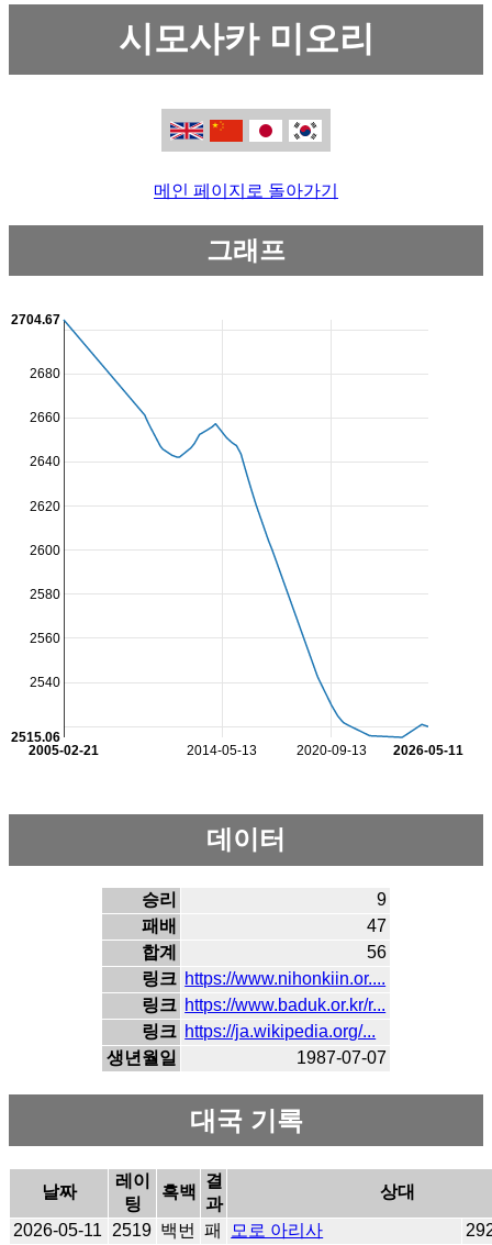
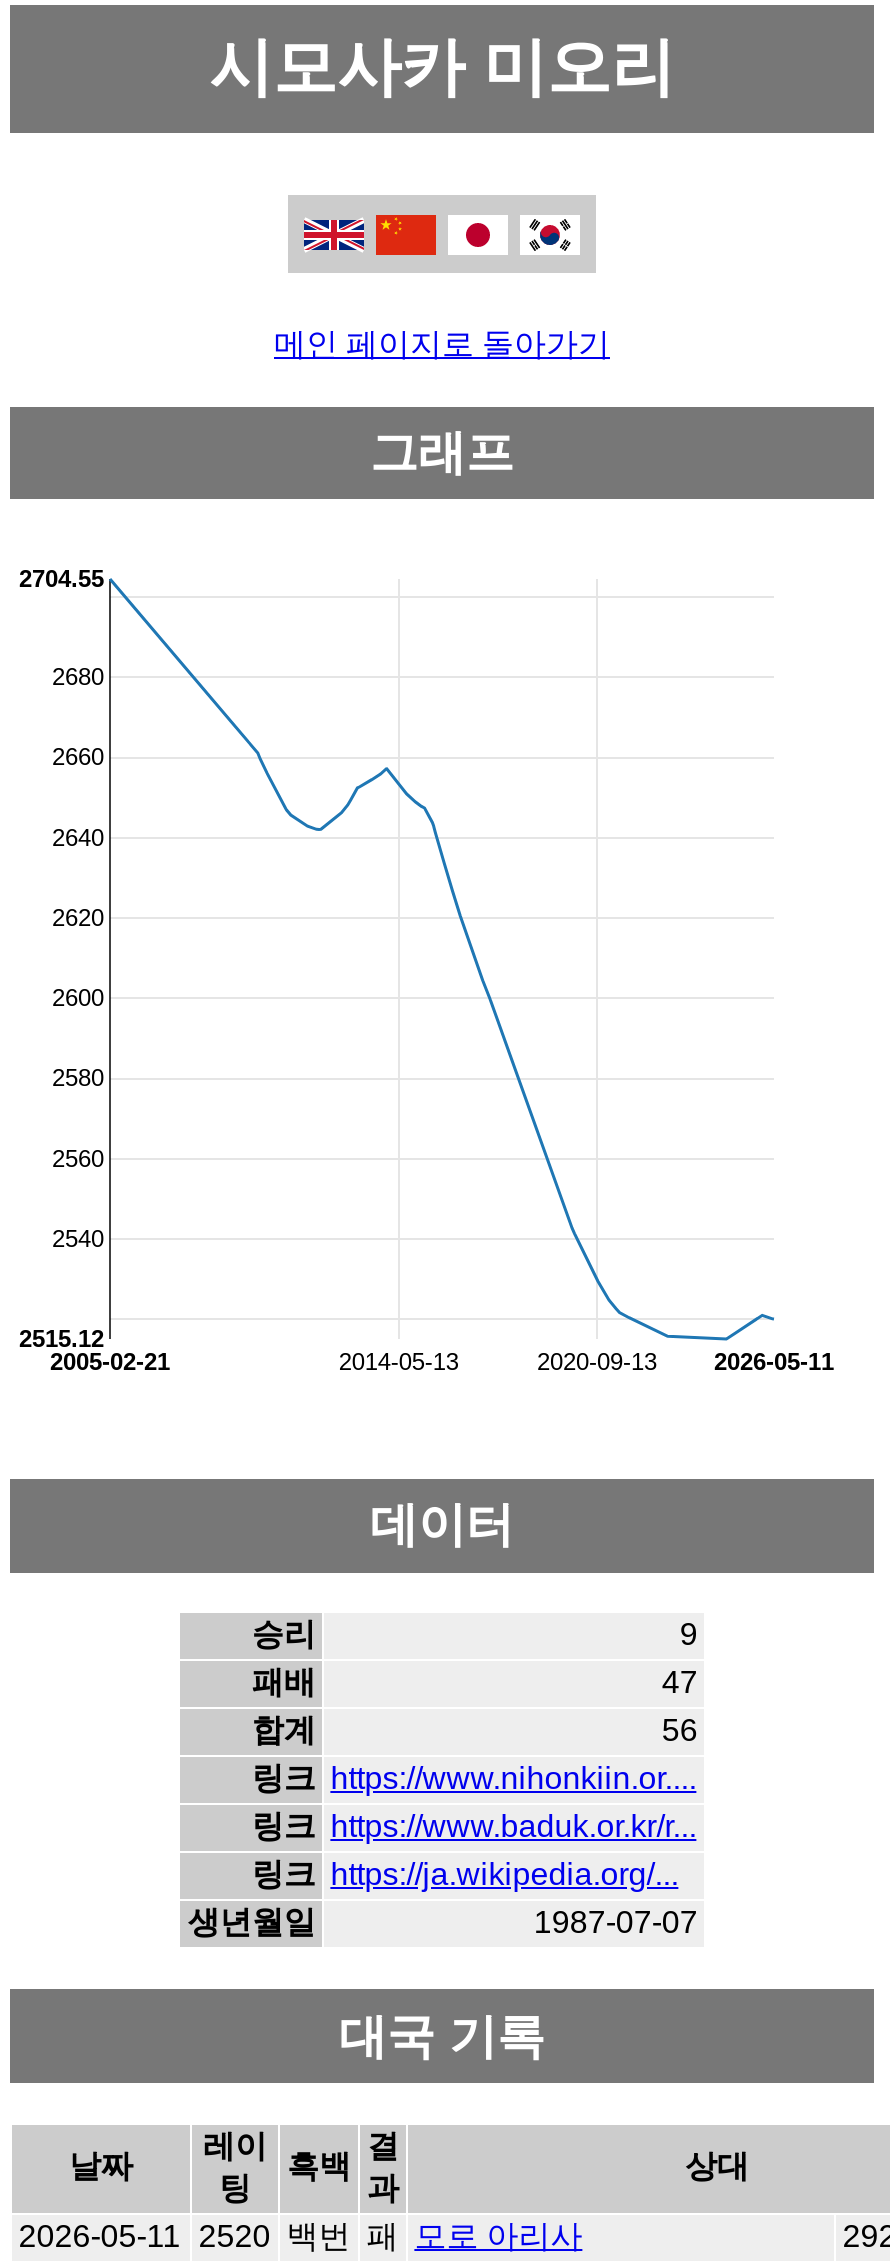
[11,312,60,328] 2704.67 -> [19,565,104,592] 2704.55
[11,730,60,745] 2515.06 -> [19,1325,104,1352] 2515.12
[13,1220,323,1239] 2026-05-11 2519 백번 패 모로 아리사 -> [18,2218,582,2252] 2026-05-11 2520 백번 패 모로 아리사

